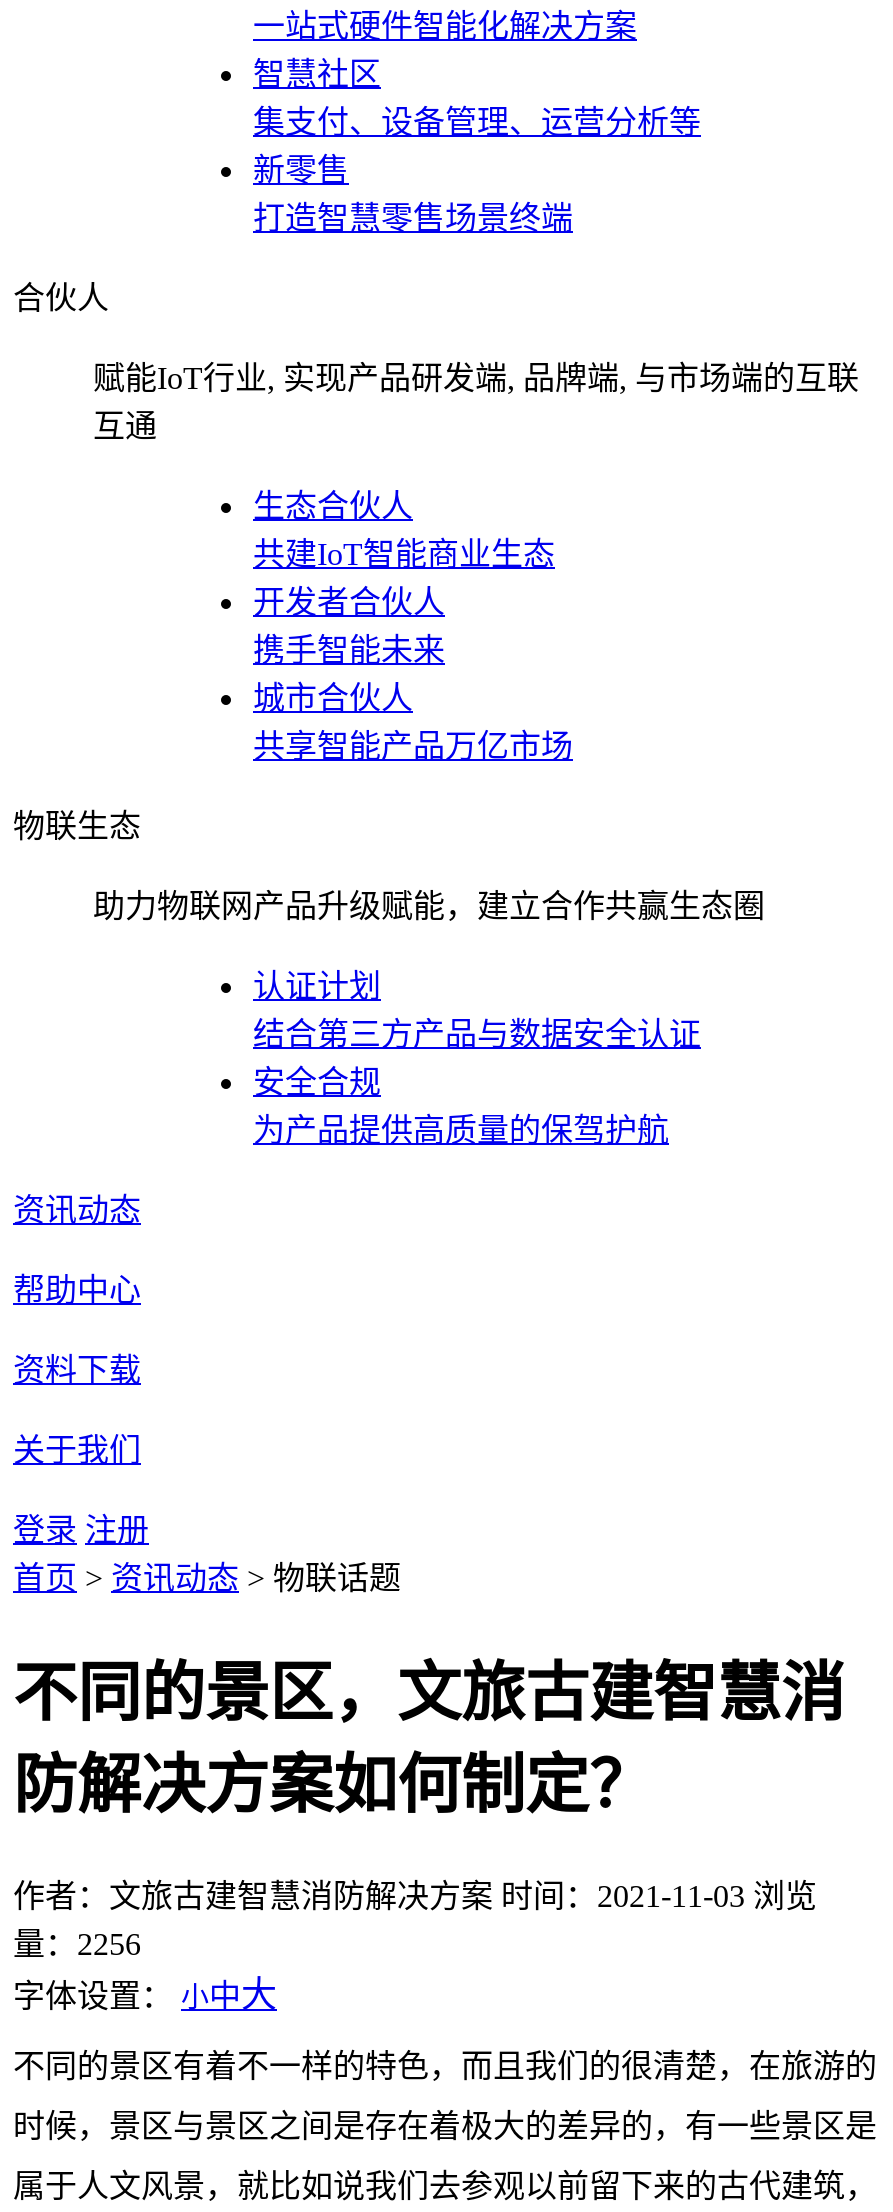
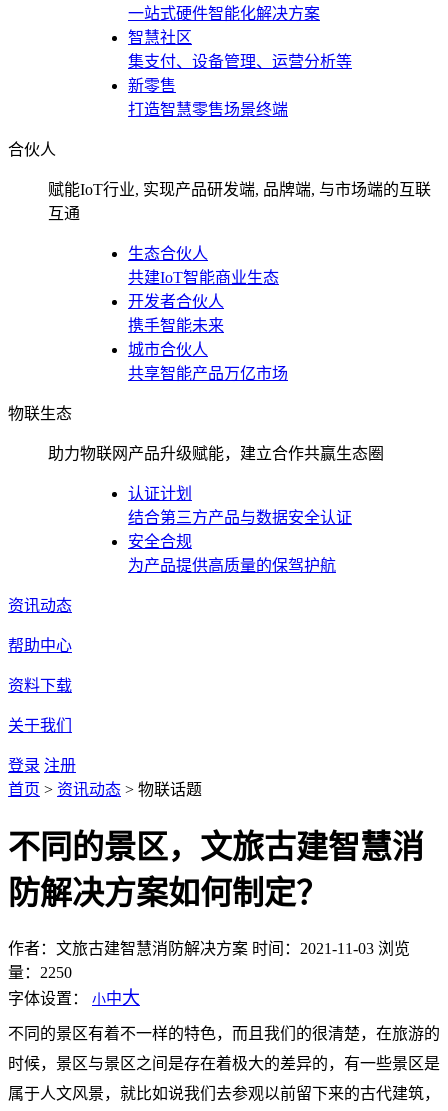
[13,1927,141,1961] 量：2256 -> [8,964,72,981] 量：2250

